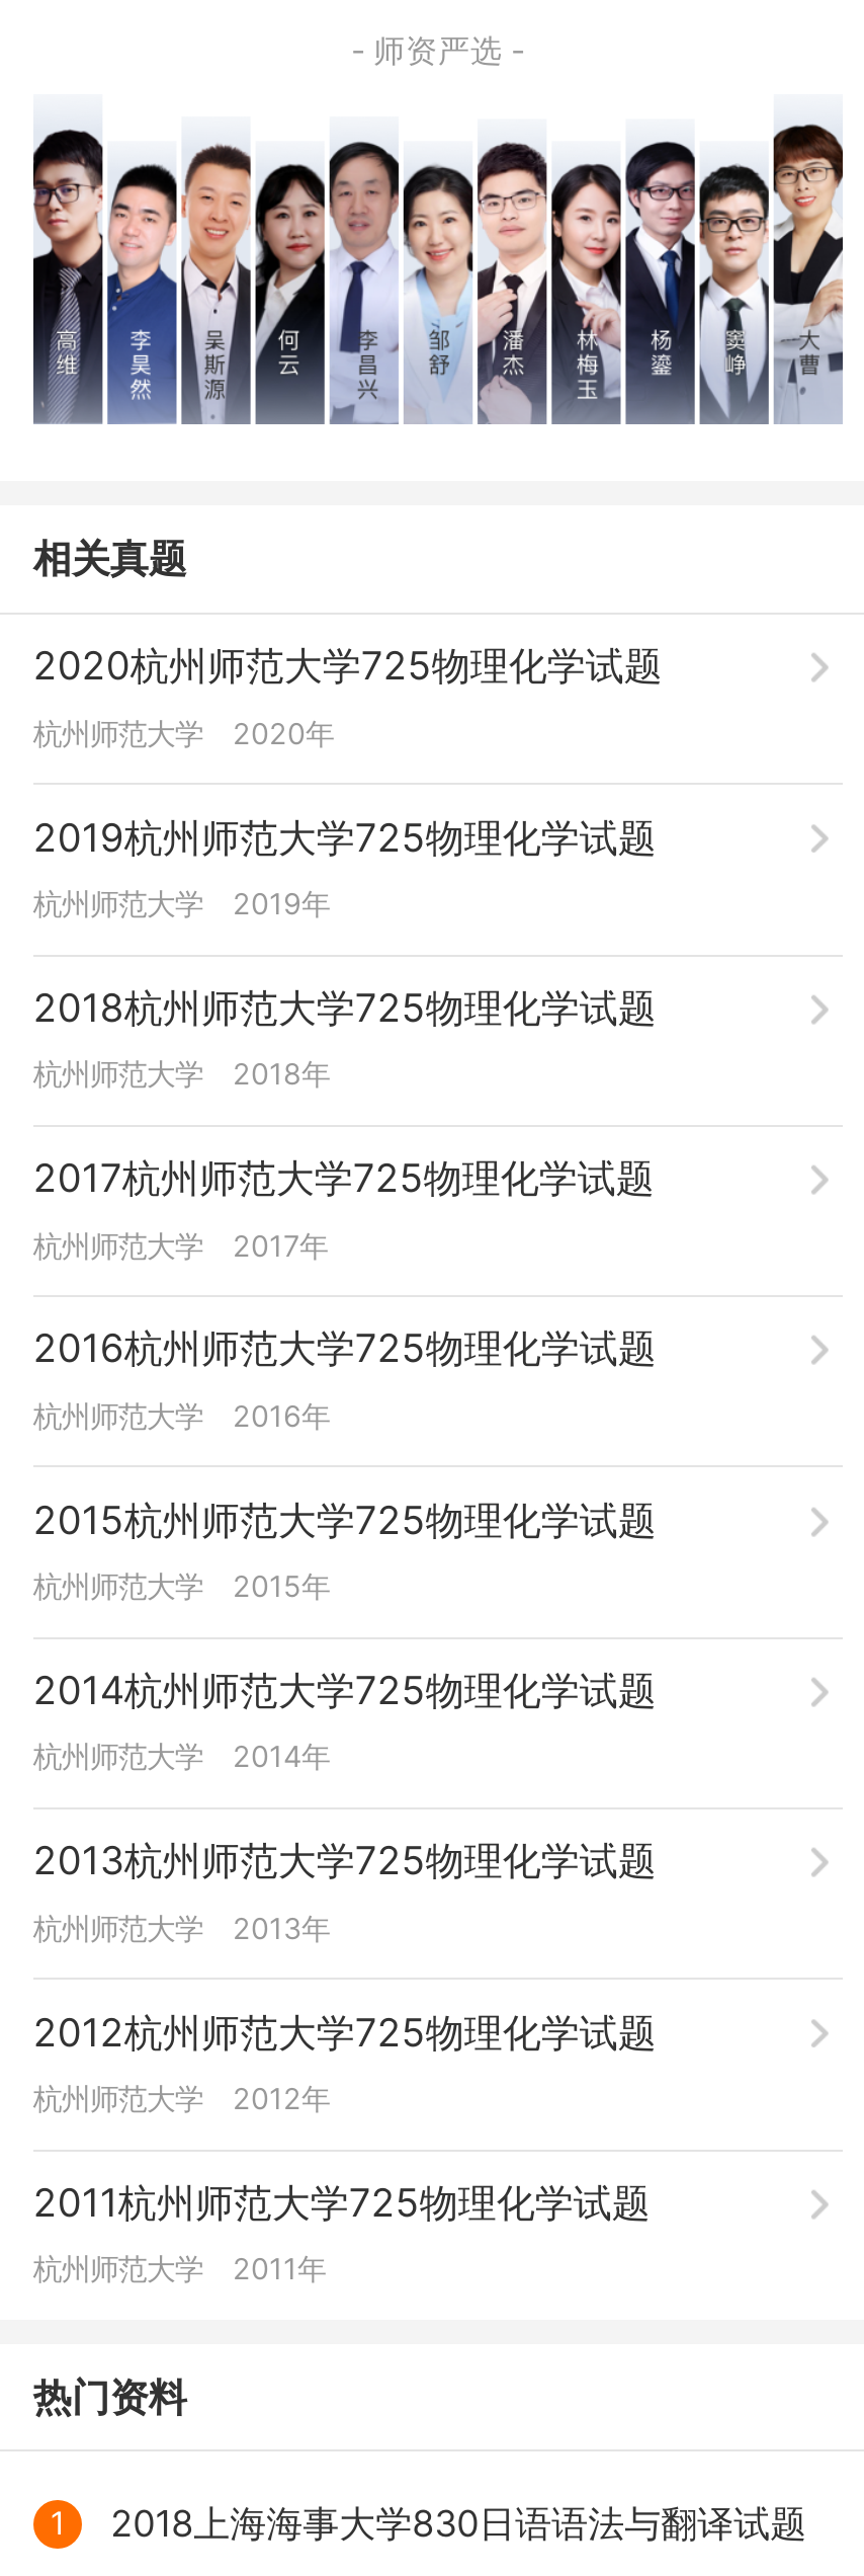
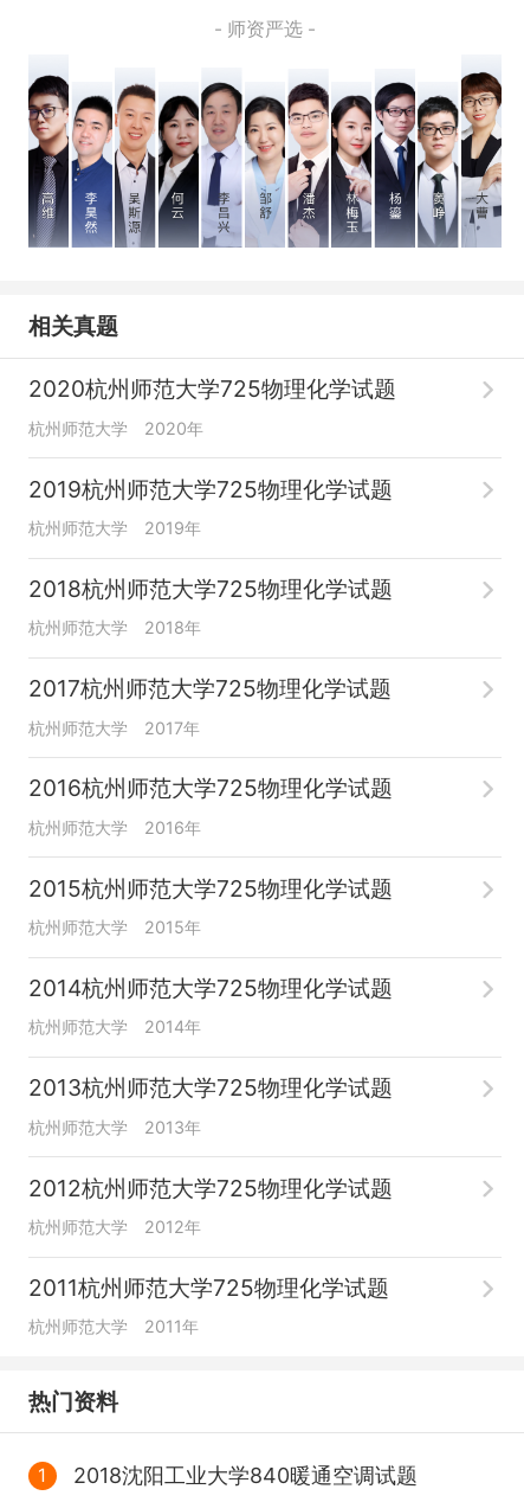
[110,2502,807,2545] 2018上海海事大学830日语语法与翻译试题 -> [73,1463,418,1488] 2018沈阳工业大学840暖通空调试题

